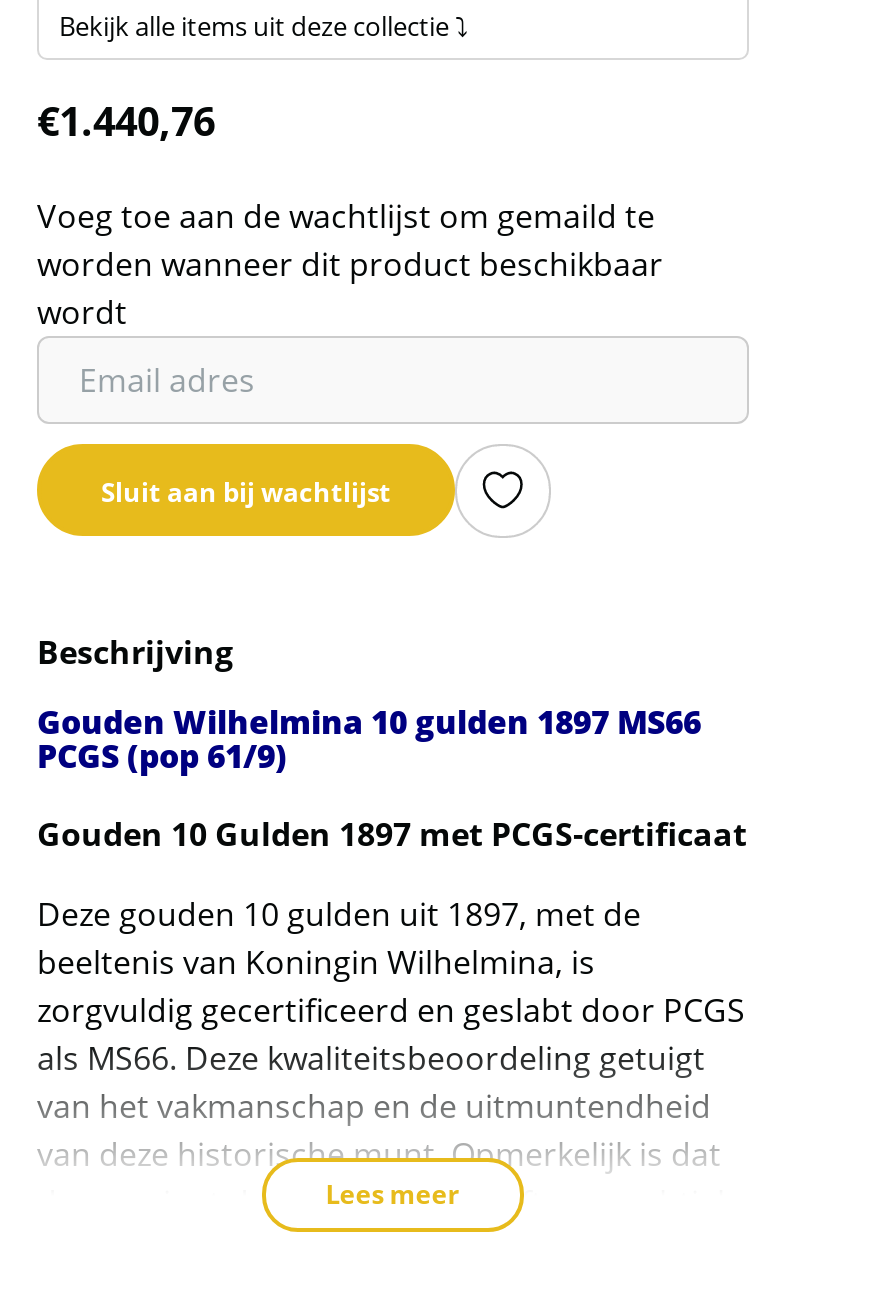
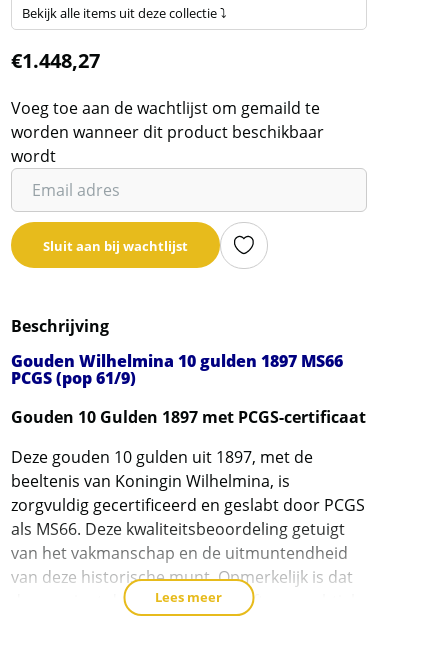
[37,95,215,149] €1.440,76 -> [11,47,100,74] €1.448,27

